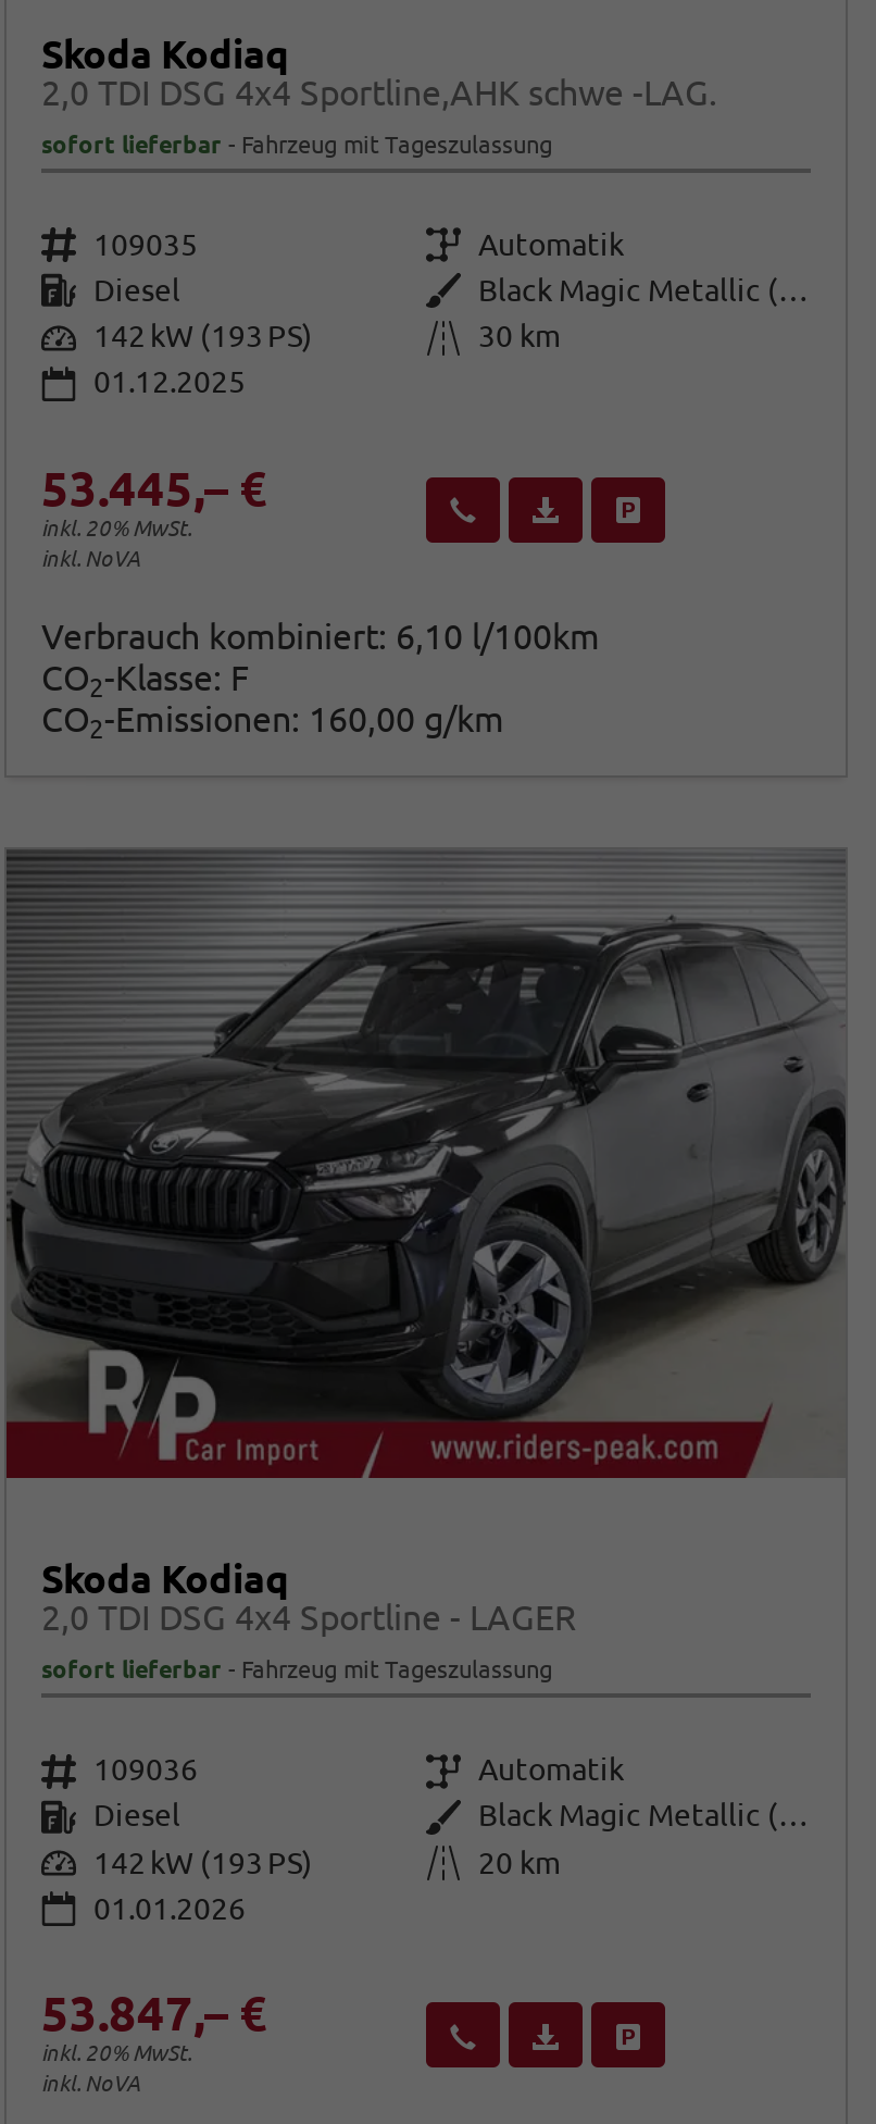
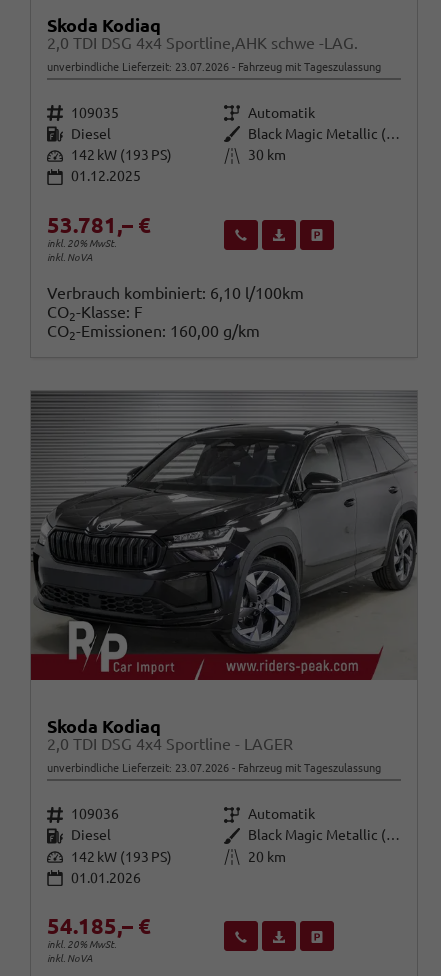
[41,131,552,157] sofort lieferbar Fahrzeug mit Tageszulassung -> [47,61,381,73] unverbindliche Lieferzeit: 23.07.2026 Fahrzeug mit Tageszulassung
[41,459,267,514] 53.445,– € -> [47,212,151,237] 53.781,– €
[41,1657,552,1683] sofort lieferbar Fahrzeug mit Tageszulassung -> [47,762,381,774] unverbindliche Lieferzeit: 23.07.2026 Fahrzeug mit Tageszulassung
[41,1985,267,2039] 53.847,– € -> [47,913,151,938] 54.185,– €

